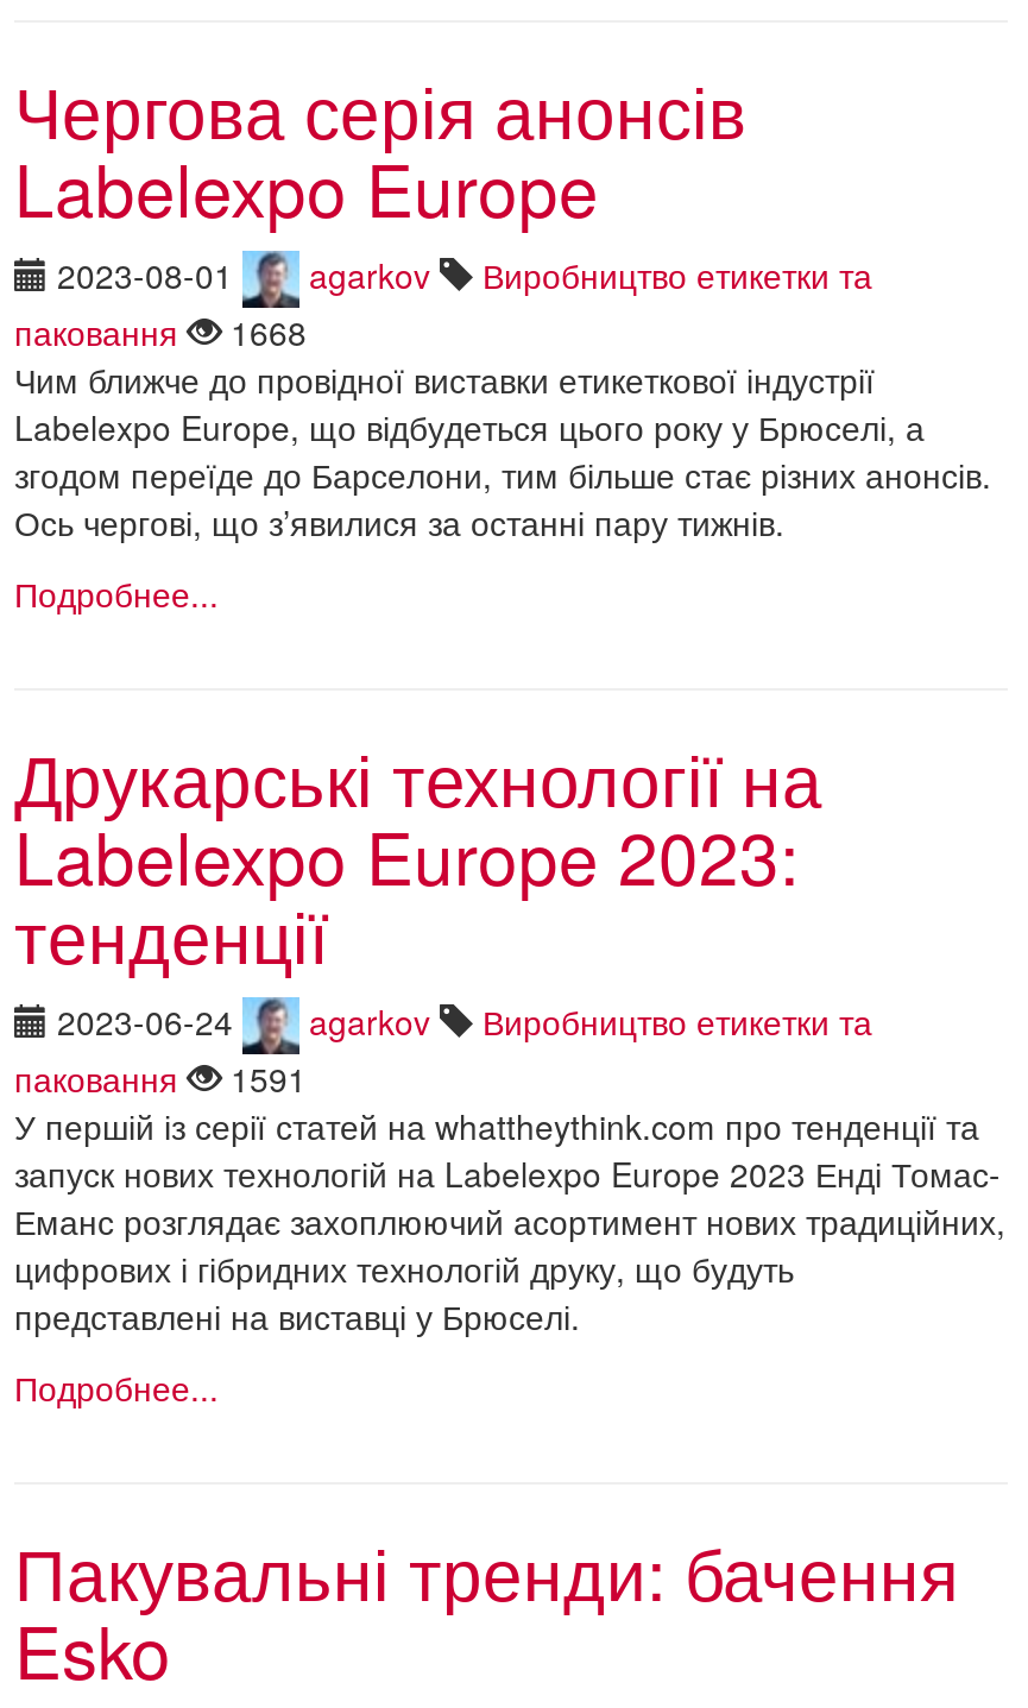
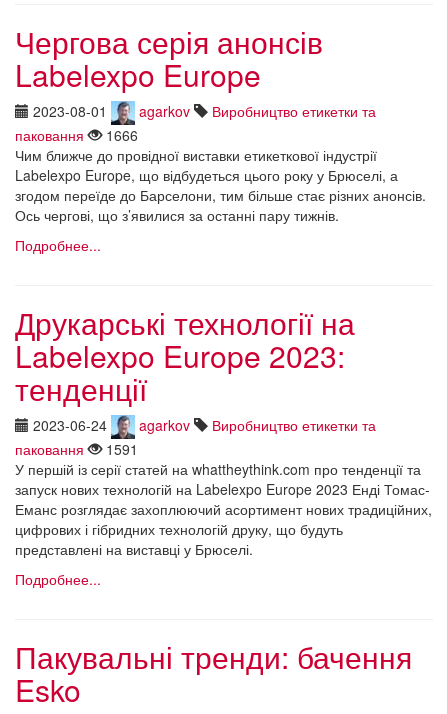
[14,308,307,355] паковання 1668 -> [15,125,138,145] паковання 1666

